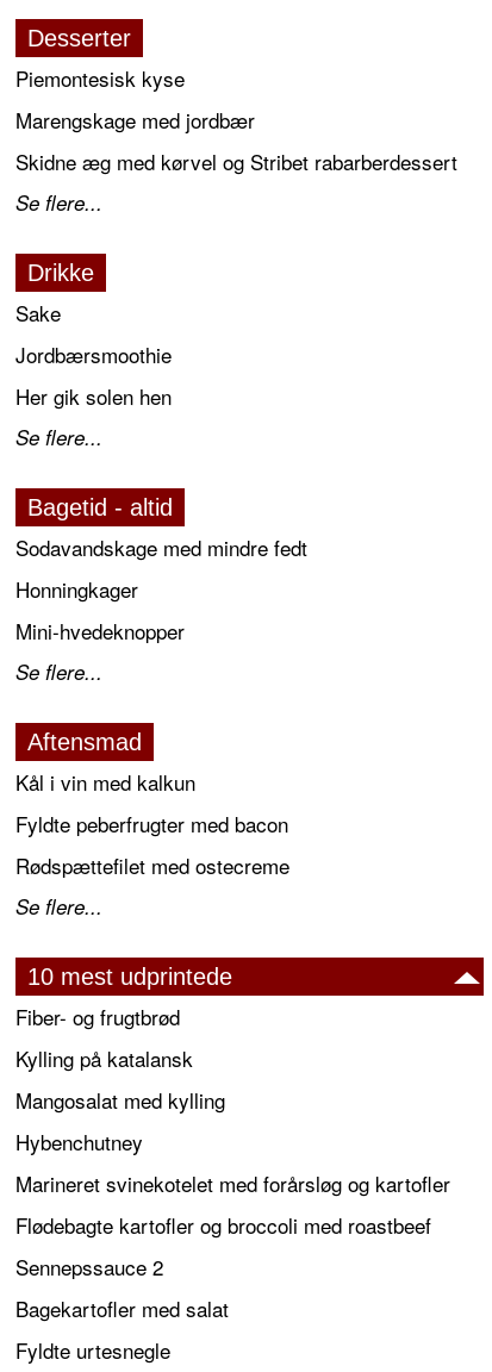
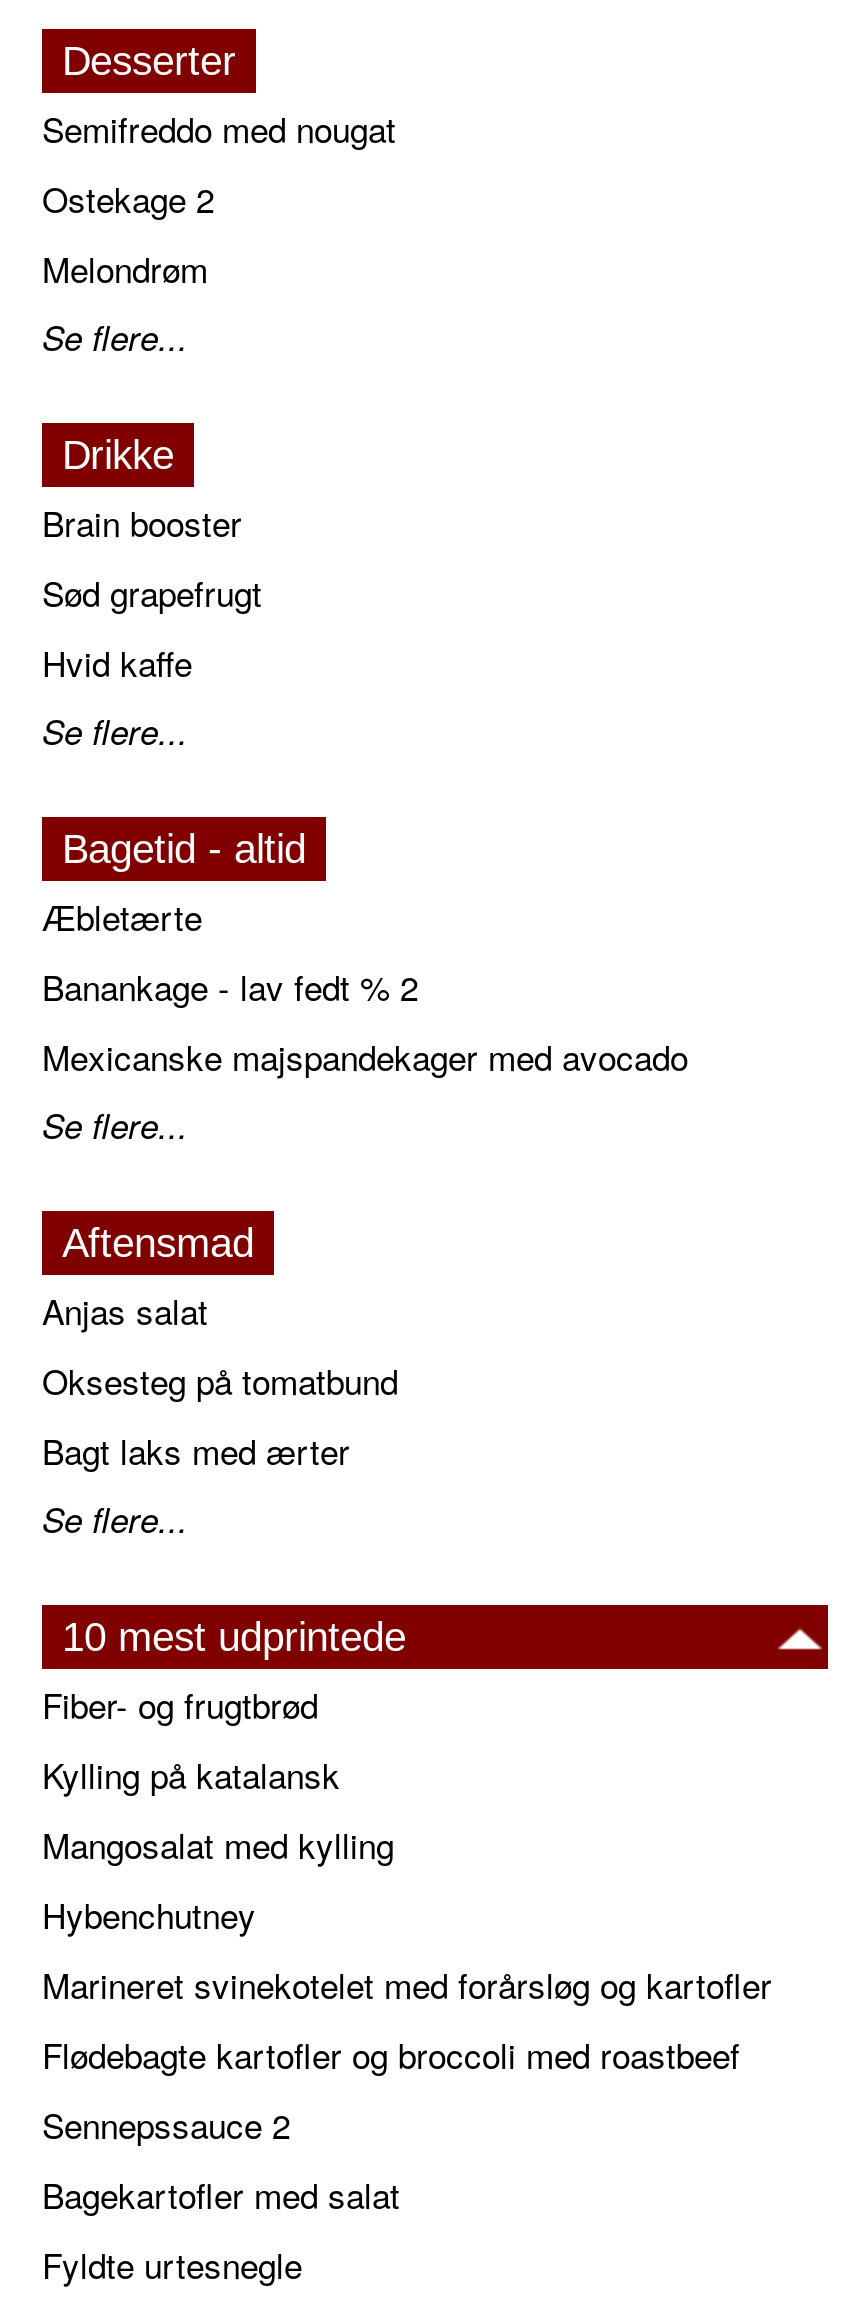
[15,63,457,177] Piemontesisk kyse | Marengskage med jordbær | Skidne æg med kørvel og Stribet rabarberdessert -> [42,103,396,293] Semifreddo med nougat | Ostekage 2 | Melondrøm
[15,298,172,411] Sake | Jordbærsmoothie | Her gik solen hen -> [42,497,262,687] Brain booster | Sød grapefrugt | Hvid kaffe
[15,533,307,646] Sodavandskage med mindre fedt | Honningkager | Mini-hvedeknopper -> [42,891,688,1081] Æbletærte | Banankage - lav fedt % 2 | Mexicanske majspandekager med avocado
[15,767,289,880] Kål i vin med kalkun | Fyldte peberfrugter med bacon | Rødspættefilet med ostecreme -> [42,1285,398,1475] Anjas salat | Oksesteg på tomatbund | Bagt laks med ærter

